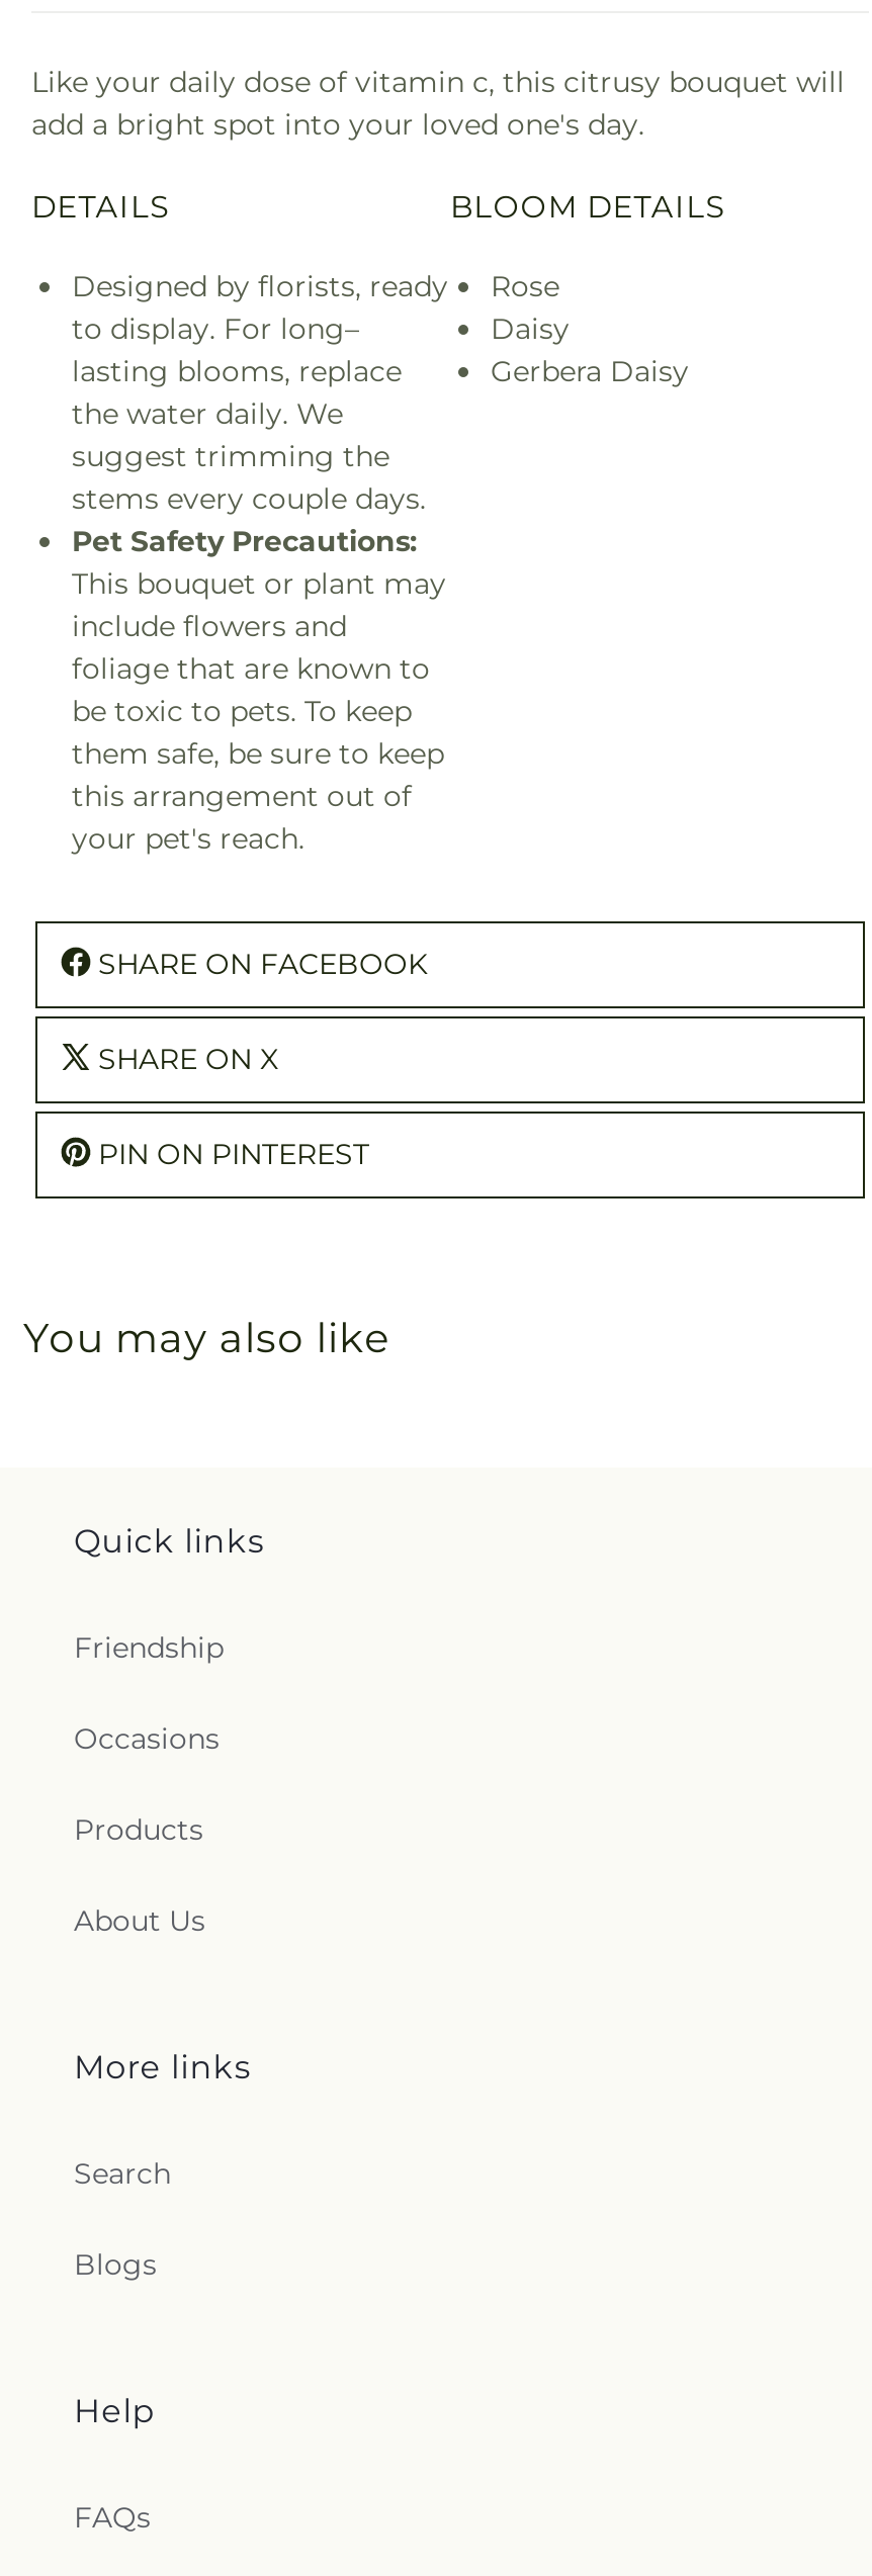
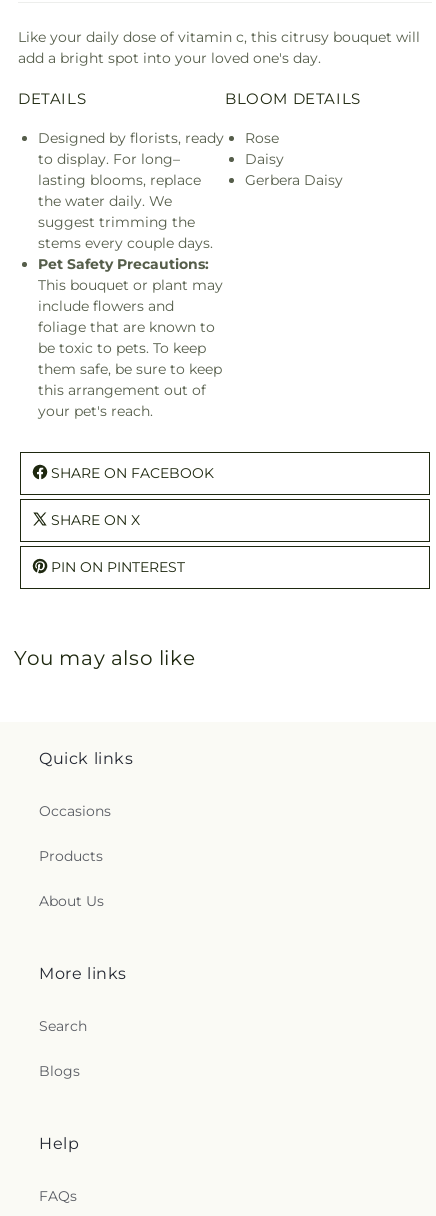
[74,1629,224,1666] Friendship -> none

